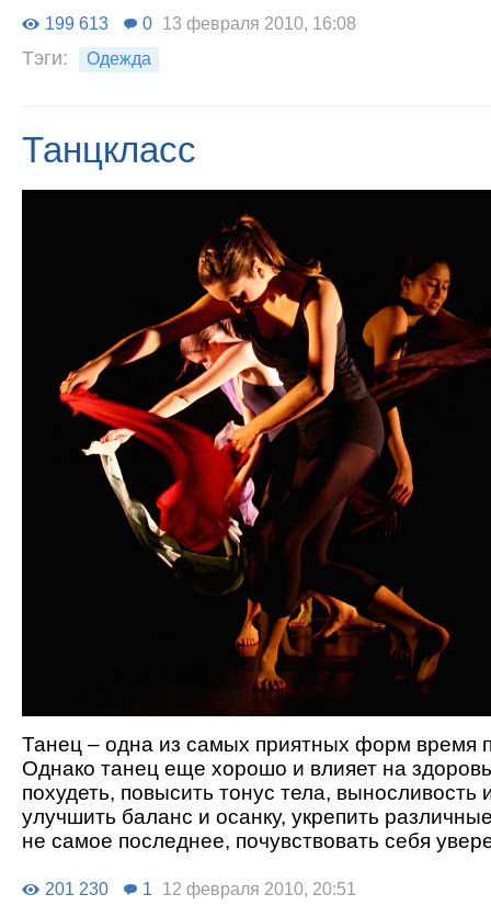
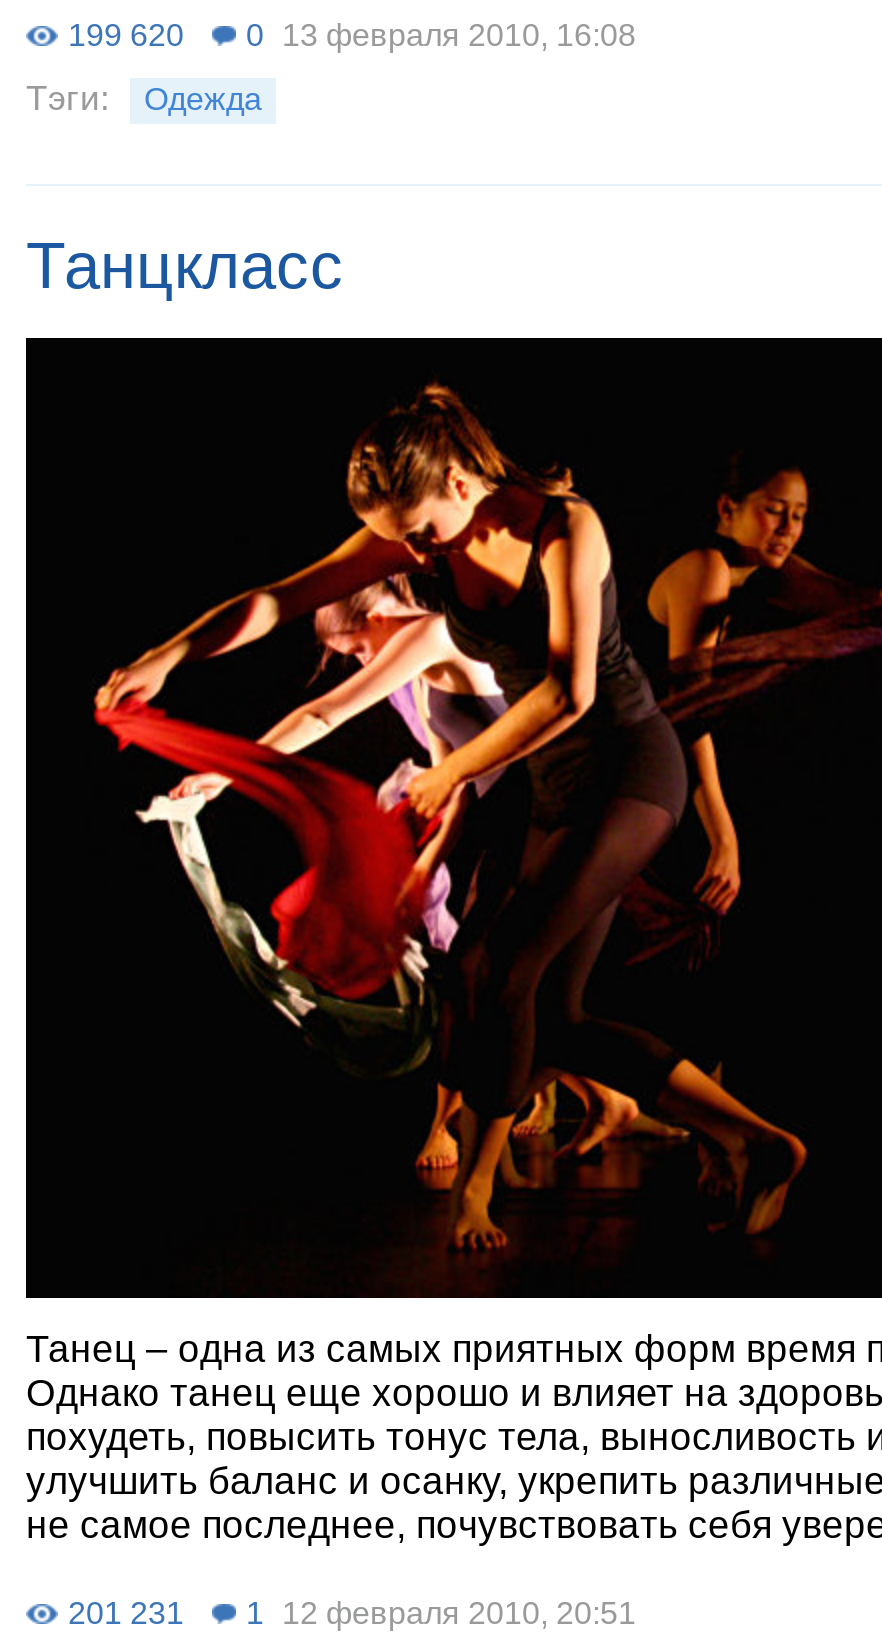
[45,14,356,33] 199 613 0 13 февраля 2010, 16:08 -> [68,18,636,52] 199 620 0 13 февраля 2010, 16:08
[45,880,356,898] 201 230 1 12 февраля 2010, 20:51 -> [68,1596,636,1630] 201 231 1 12 февраля 2010, 20:51

